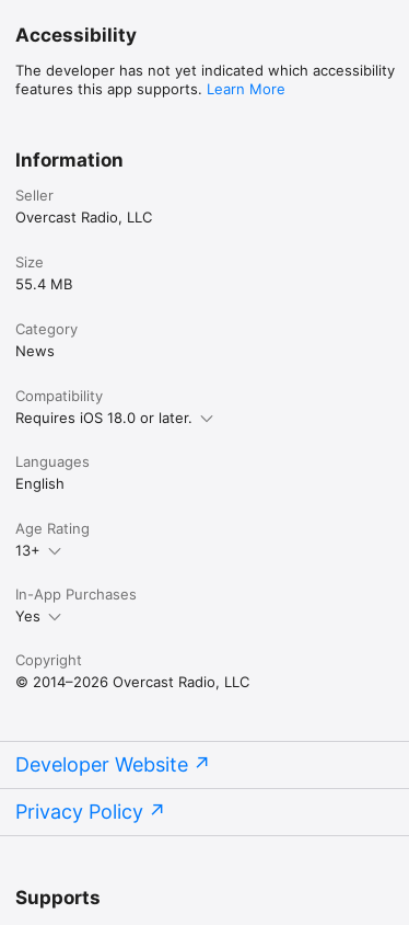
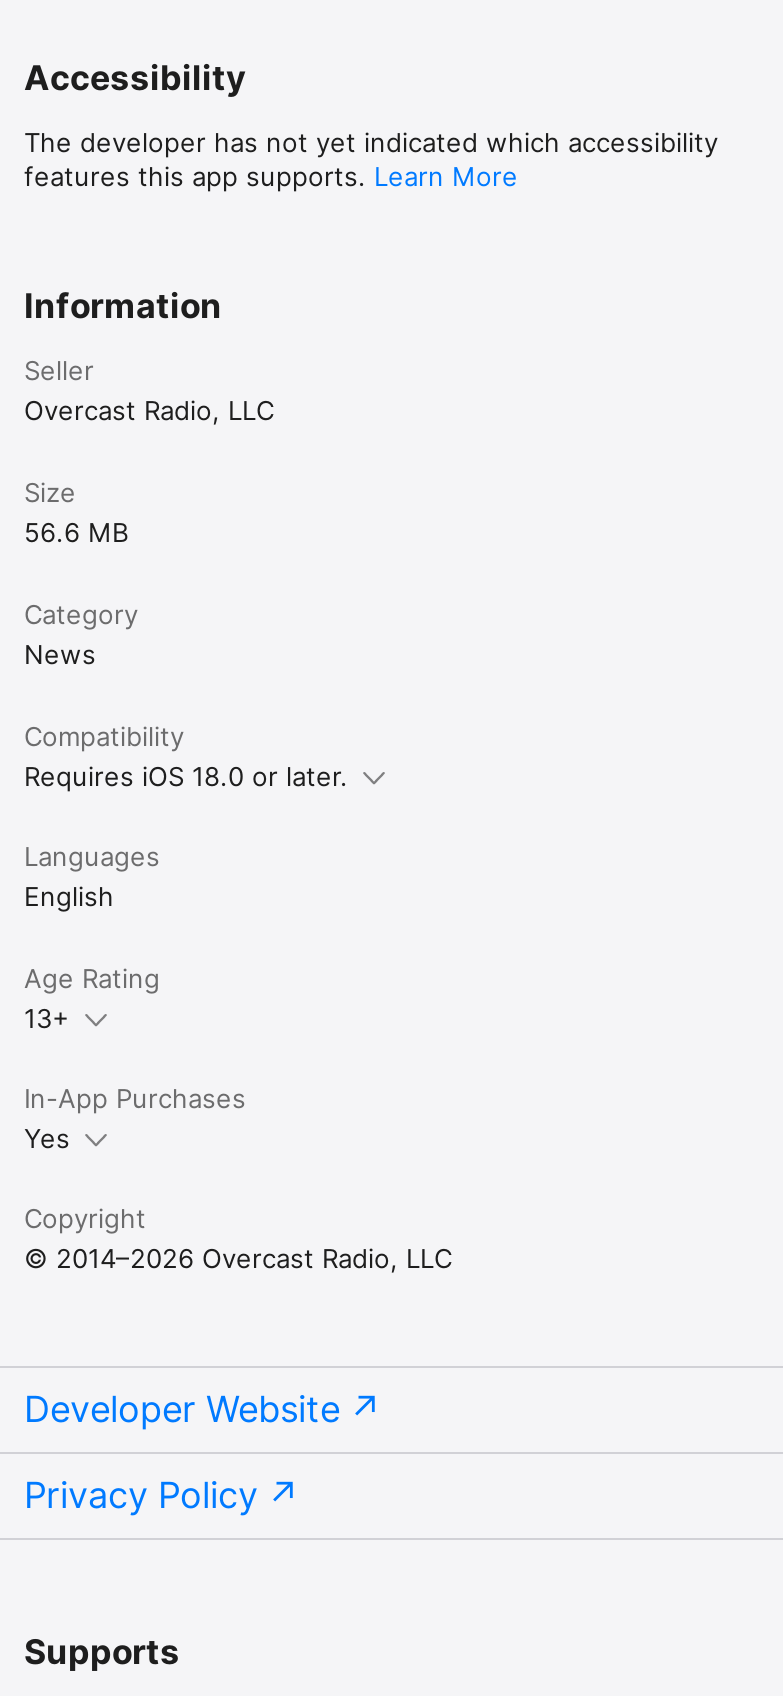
[15,275,72,293] 55.4 MB -> [24,516,128,548] 56.6 MB

